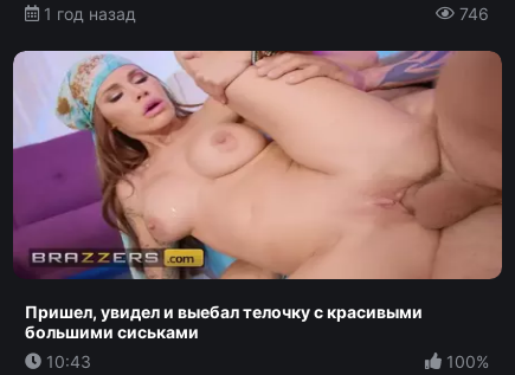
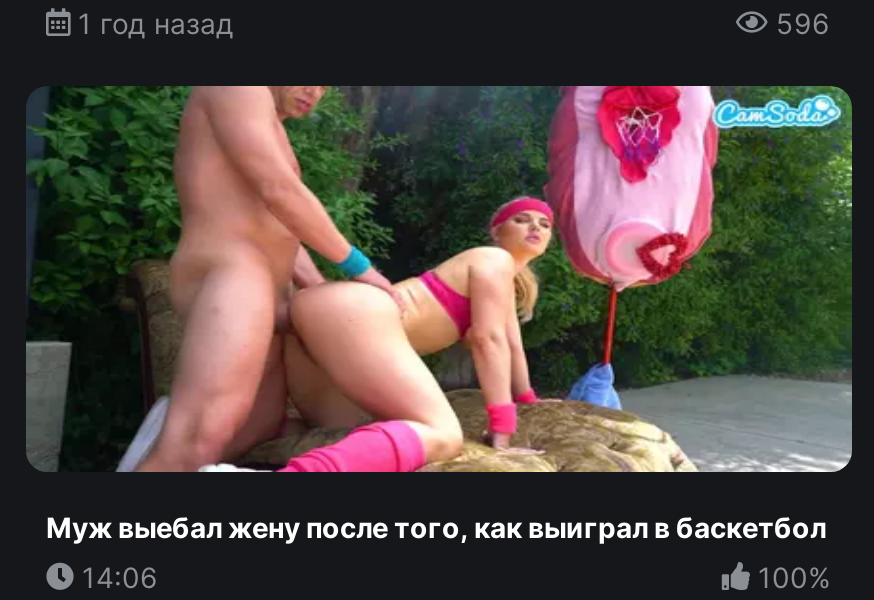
[455,3,489,23] 746 -> [768,6,830,40] 596
[12,50,502,372] [image] | Пришел, увидел и выебал телочку с красивыми | большими сиськами | 10:43 -> [26,84,854,594] [image] | Муж выебал жену после того, как выиграл в баскетбол | 14:06

